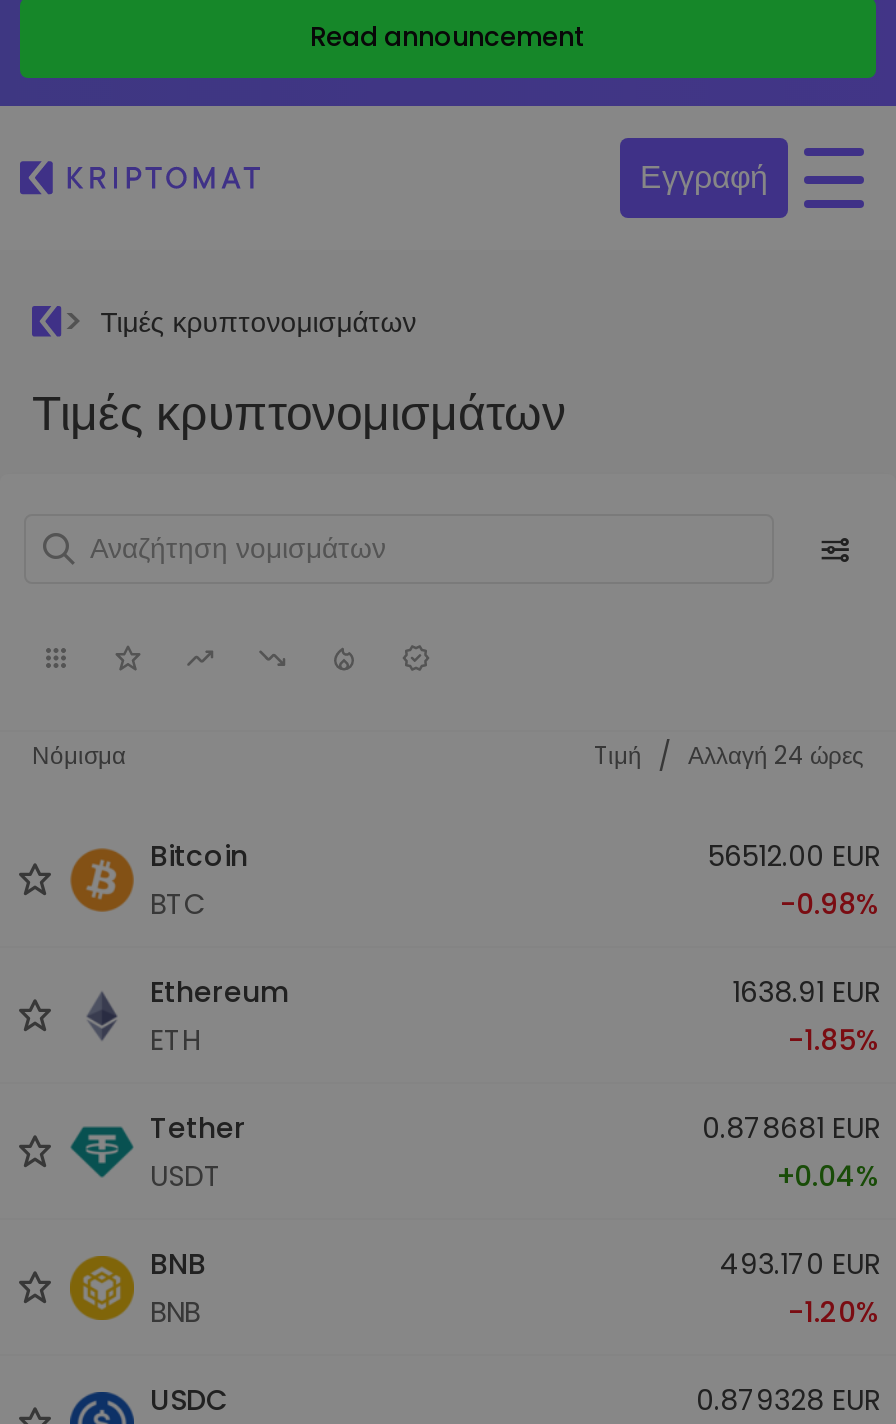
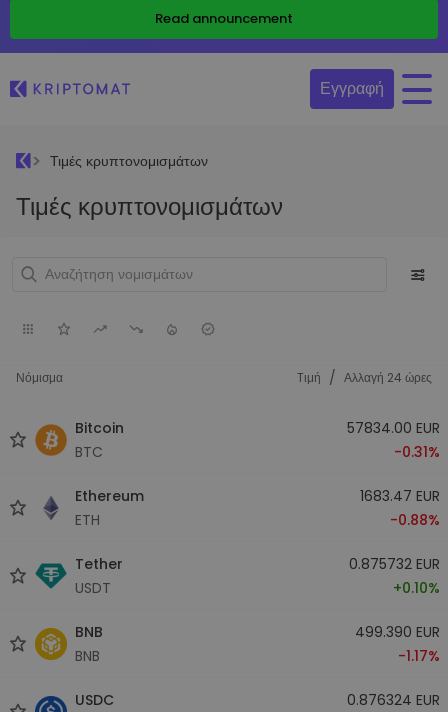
[708,835,880,875] 56512.00 EUR -> [347,417,440,437] 57834.00 EUR
[780,883,880,923] -0.98% -> [394,441,440,461] -0.31%
[732,971,880,1011] 1638.91 EUR -> [360,485,440,505] 1683.47 EUR
[788,1019,880,1059] -1.85% -> [390,509,440,529] -0.88%
[702,1107,880,1147] 0.878681 EUR -> [349,553,440,573] 0.875732 EUR
[776,1155,880,1195] +0.04% -> [393,577,440,597] +0.10%
[720,1243,880,1283] 493.170 EUR -> [355,621,440,641] 499.390 EUR
[788,1291,880,1331] -1.20% -> [398,645,440,665] -1.17%
[696,1379,880,1419] 0.879328 EUR -> [347,689,440,709] 0.876324 EUR

